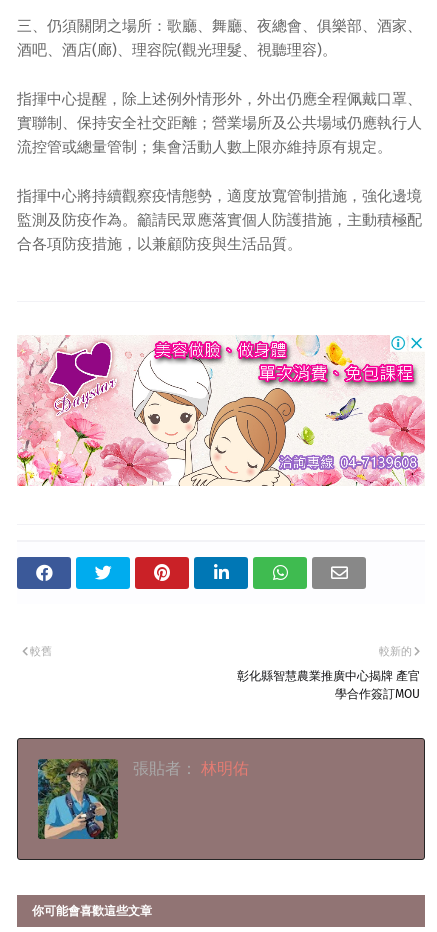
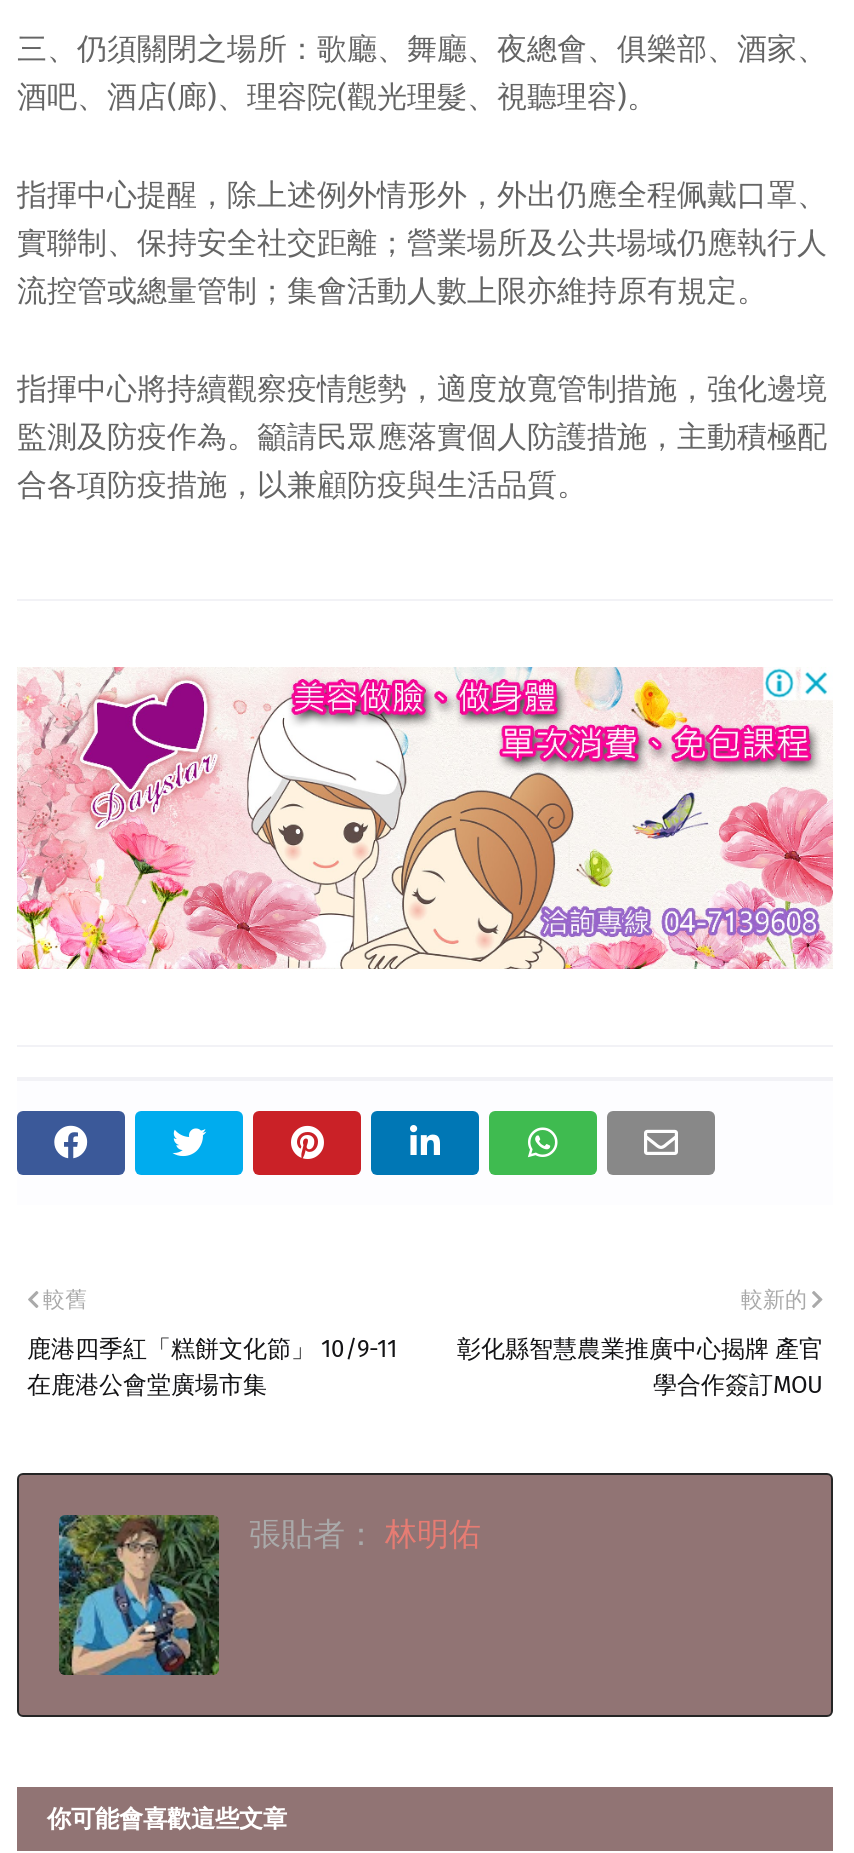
none -> [27,1335,397,1399] 鹿港四季紅「糕餅文化節」 10/9-11 | 在鹿港公會堂廣場市集

